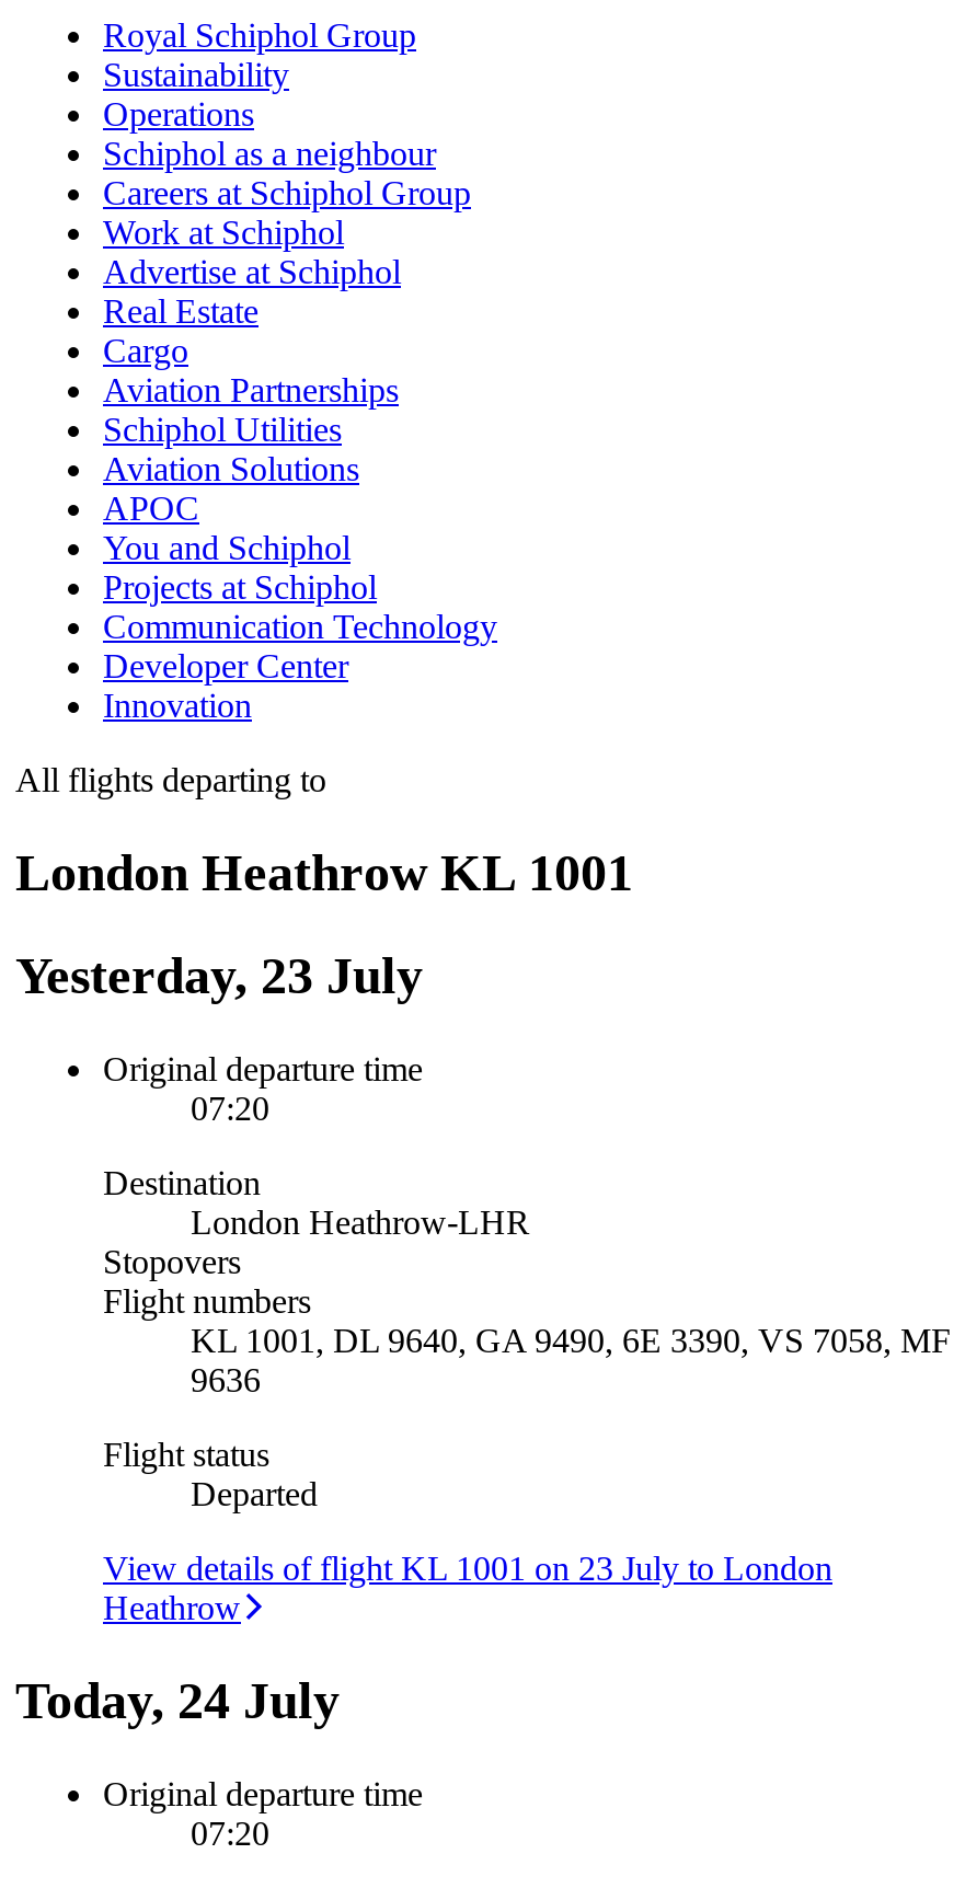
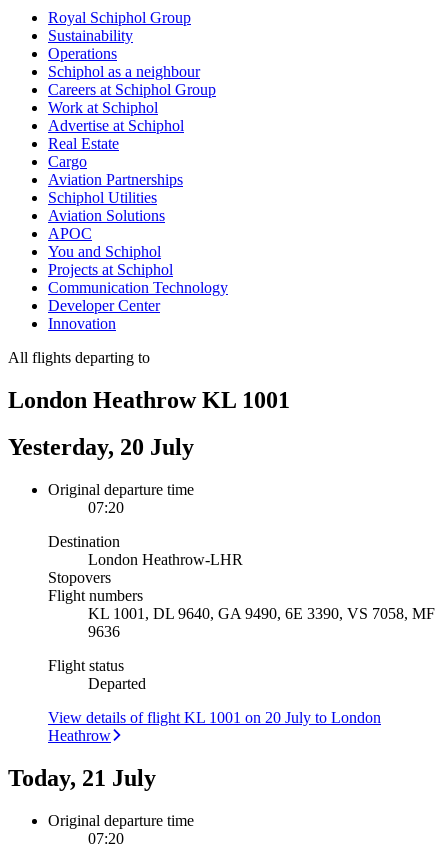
[15,947,423,1004] Yesterday, 23 July -> [8,434,194,460] Yesterday, 20 July
[103,1549,832,1586] View details of flight KL 1001 on 23 July to London -> [48,709,381,726] View details of flight KL 1001 on 20 July to London
[15,1671,340,1728] Today, 24 July -> [8,765,156,791] Today, 21 July

